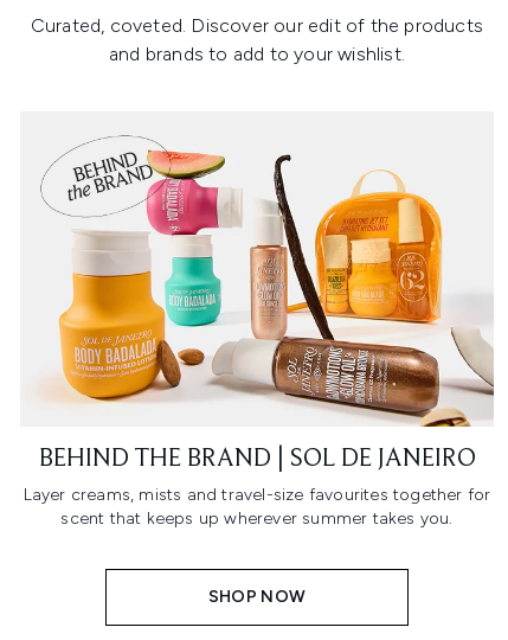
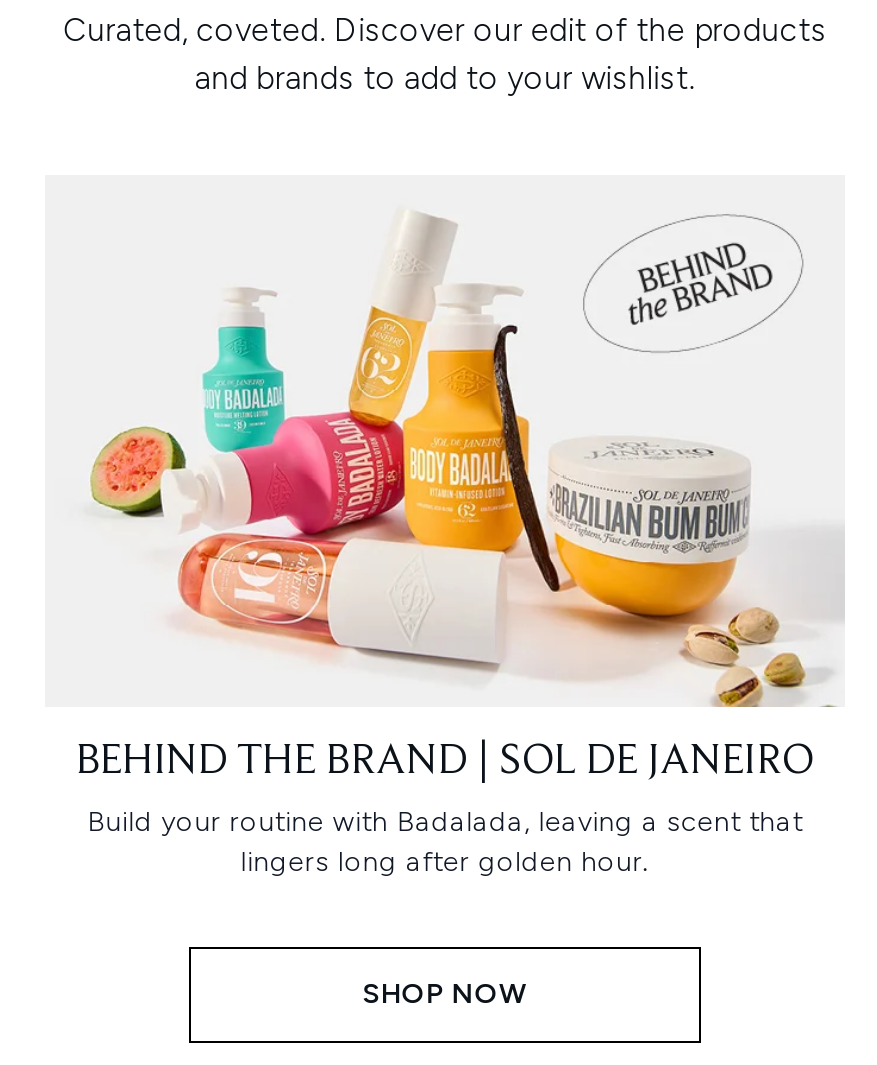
[40,135,495,428] [image] -> [89,213,845,709] [image]
[23,485,491,529] Layer creams, mists and travel-size favourites together for | scent that keeps up wherever summer takes you. -> [87,805,803,879] Build your routine with Badalada, leaving a scent that | lingers long after golden hour.

